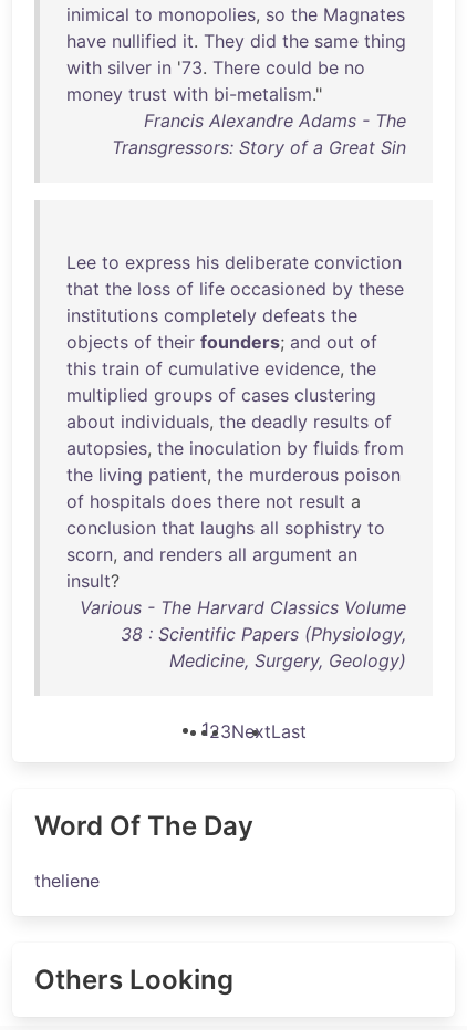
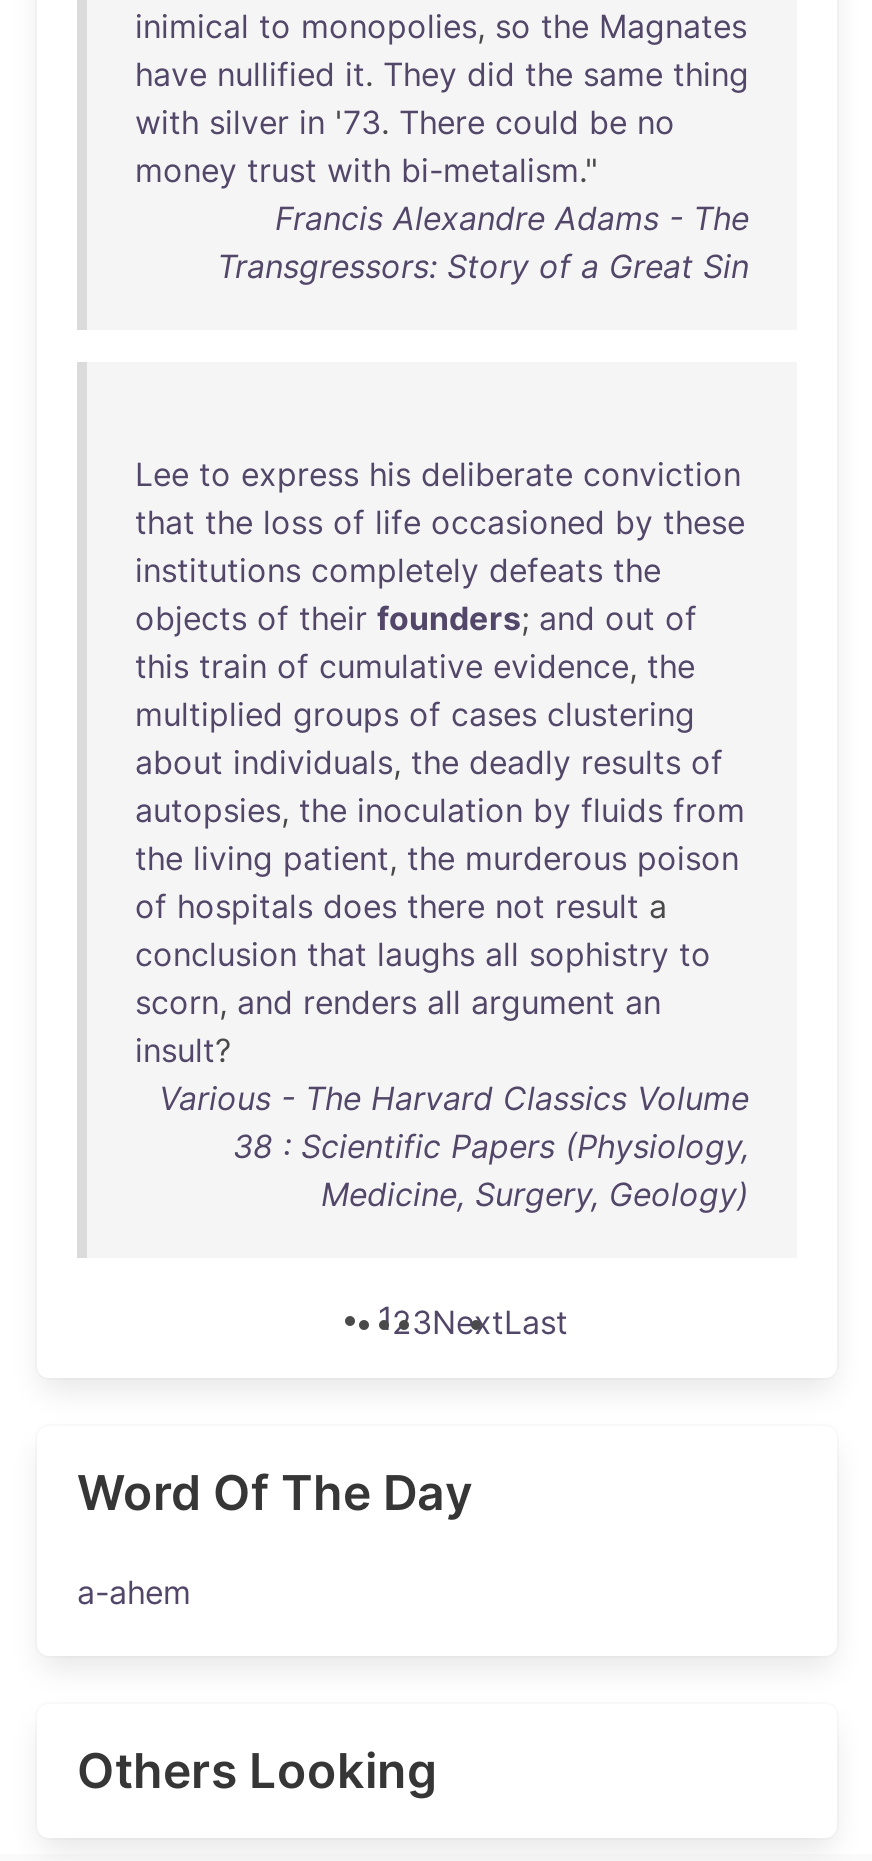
[34,870,100,892] theliene -> [77,1572,191,1612] a-ahem

